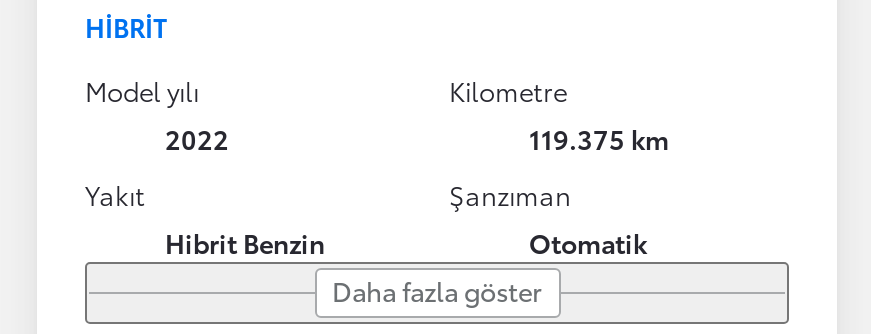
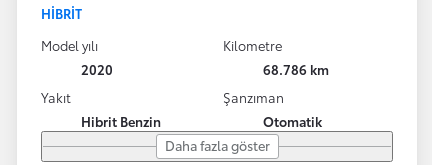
[165,120,229,156] 2022 -> [81,60,113,78] 2020
[529,120,669,156] 119.375 km -> [263,60,329,78] 68.786 km

